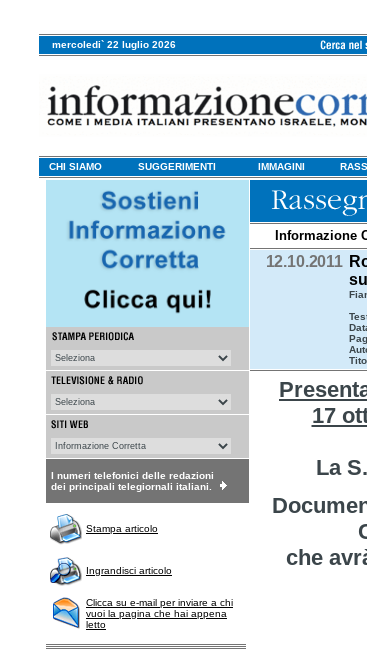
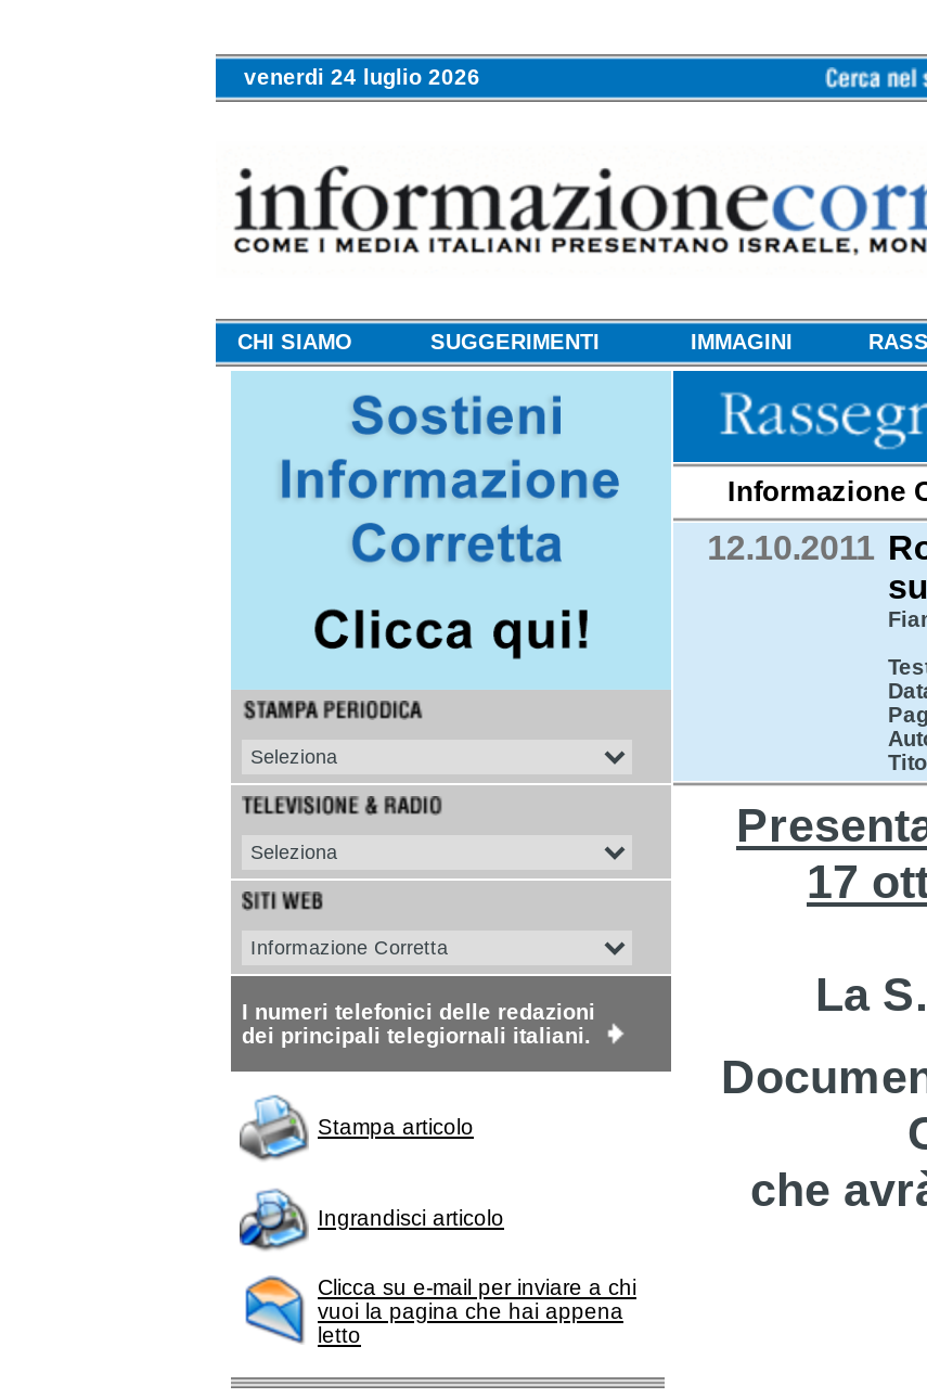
[52,39,176,50] mercoledi` 22 luglio 2026 -> [244,65,480,89] venerdi 24 luglio 2026

